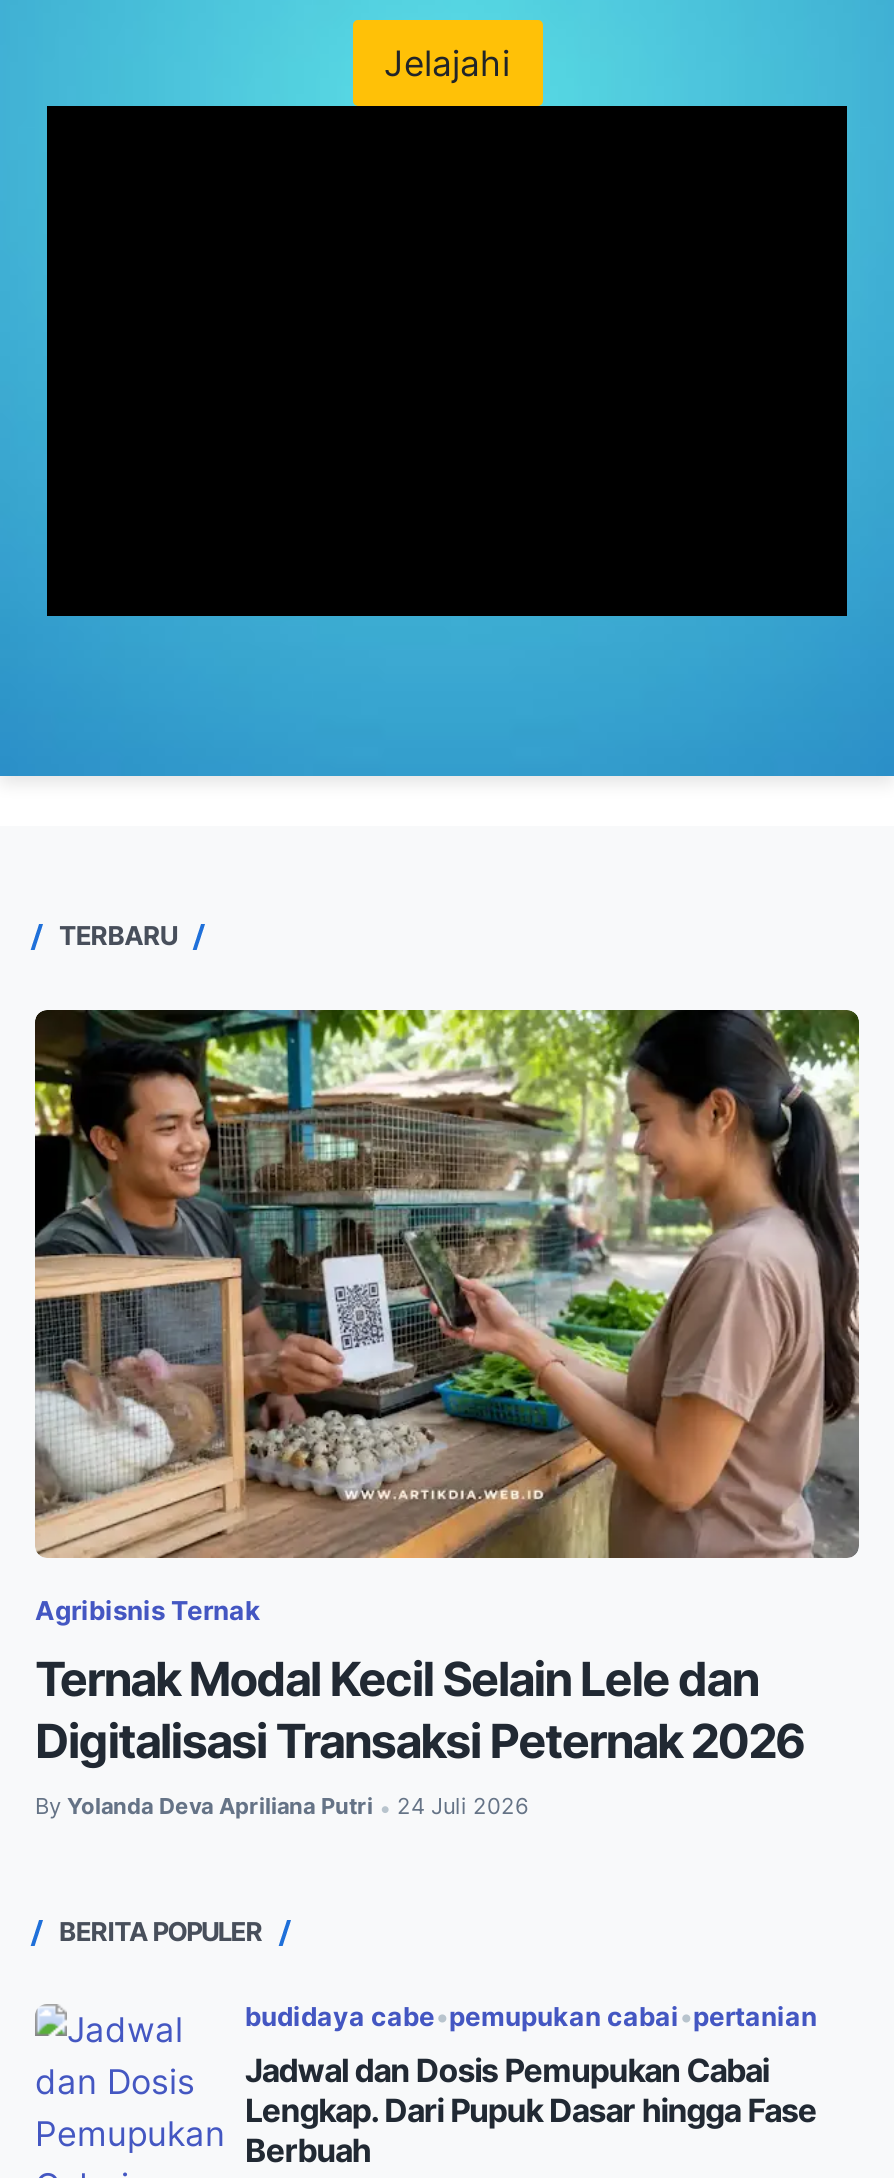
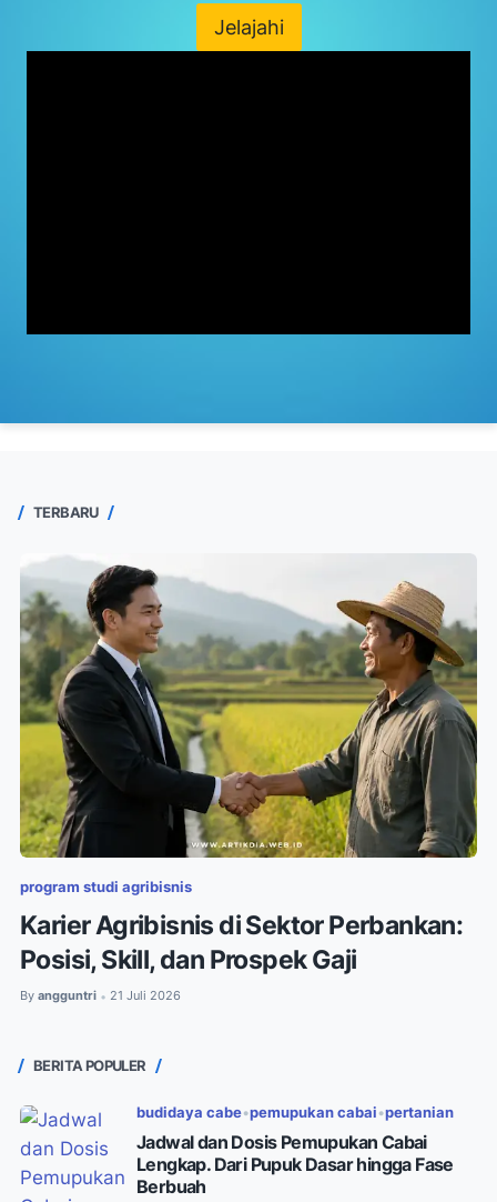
[33,1008,861,1821] [image] | Agribisnis Ternak | Ternak Modal Kecil Selain Lele dan | Digitalisasi Transaksi Peternak 2026 | By Yolanda Deva Apriliana Putri • 24 Juli 2026 -> [19,553,478,1004] [image] | program studi agribisnis | Karier Agribisnis di Sektor Perbankan: | Posisi, Skill, dan Prospek Gaji | By angguntri • 21 Juli 2026

